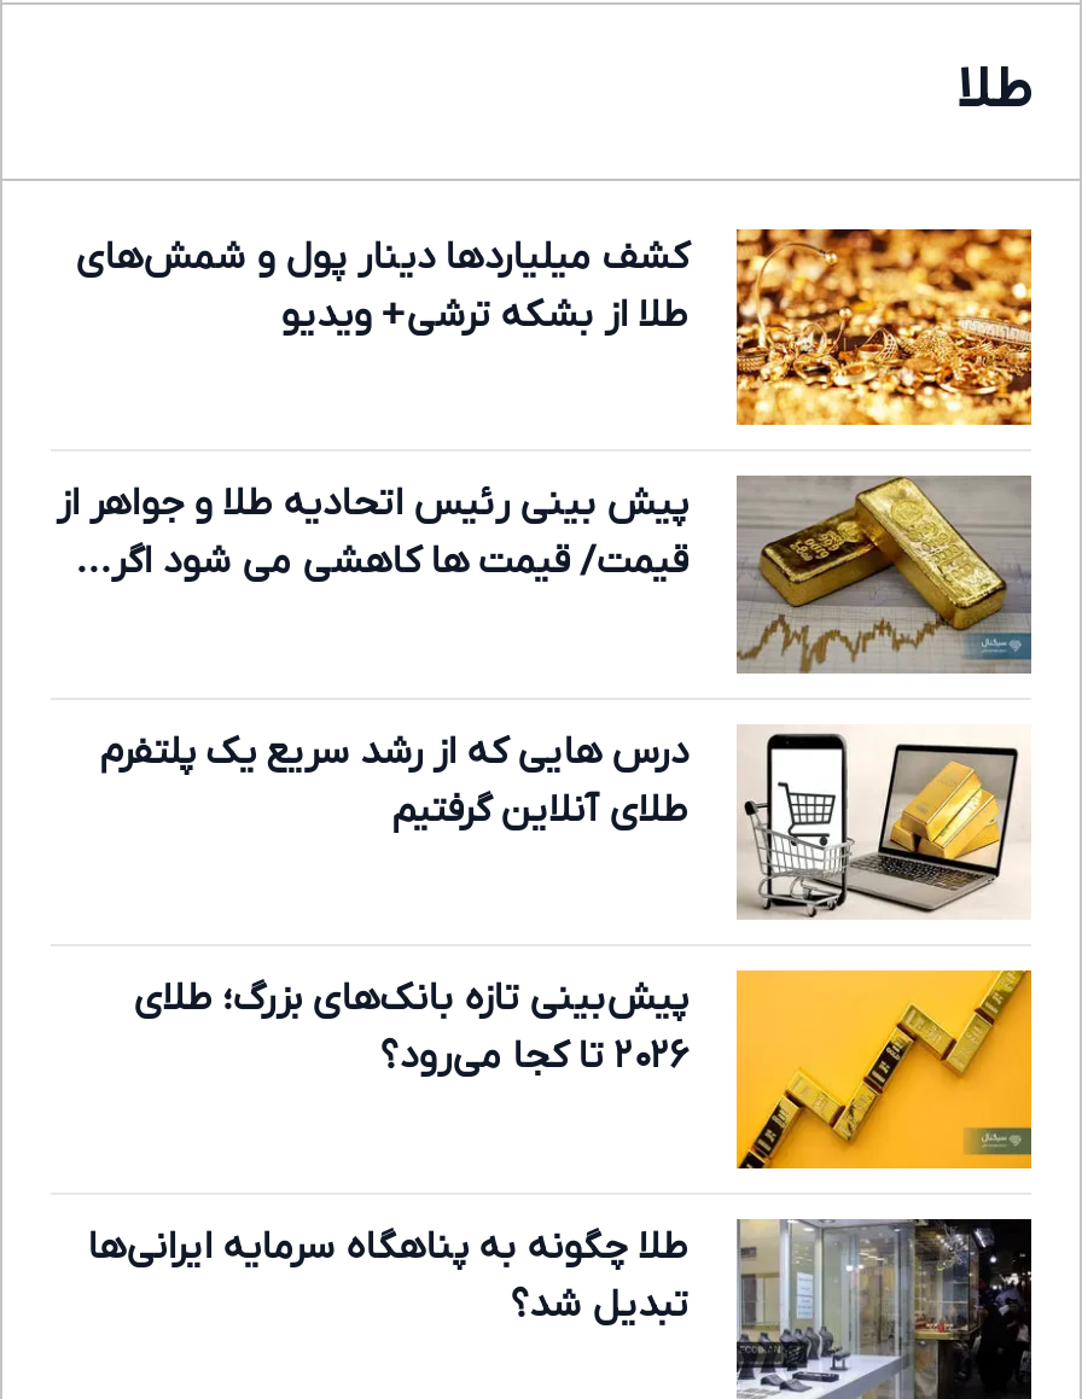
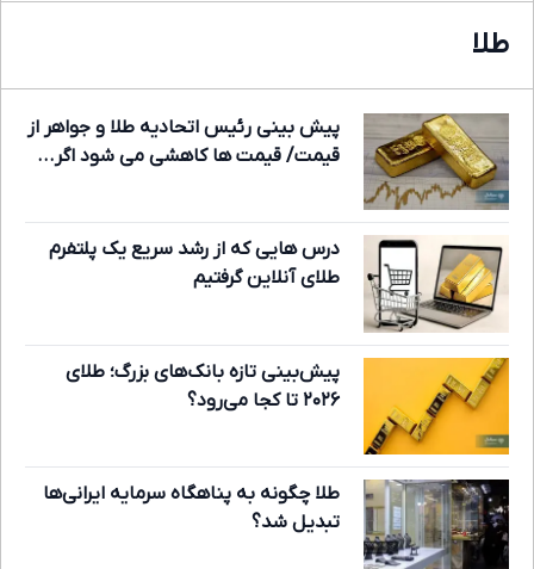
[75,227,1034,427] [image] | کشف میلیاردها دینار پول و شمش‌های | طلا از بشکه ترشی+ ویدیو -> none

